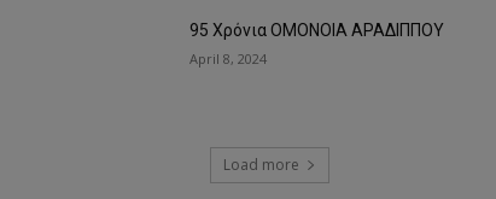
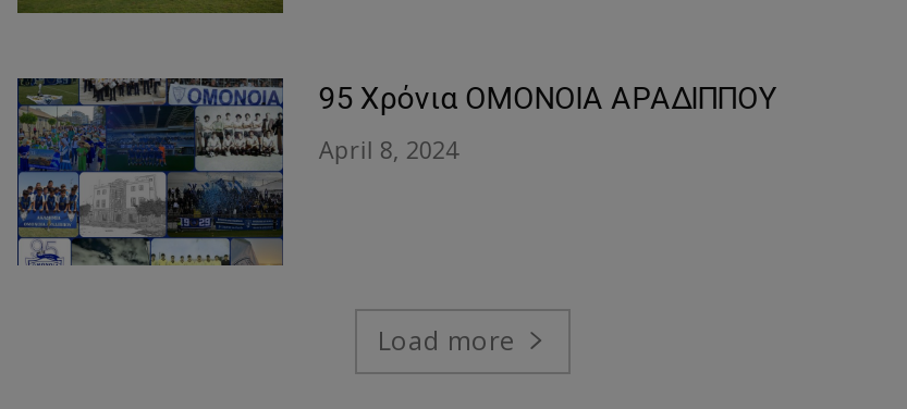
none -> [15,76,285,268] [image]

